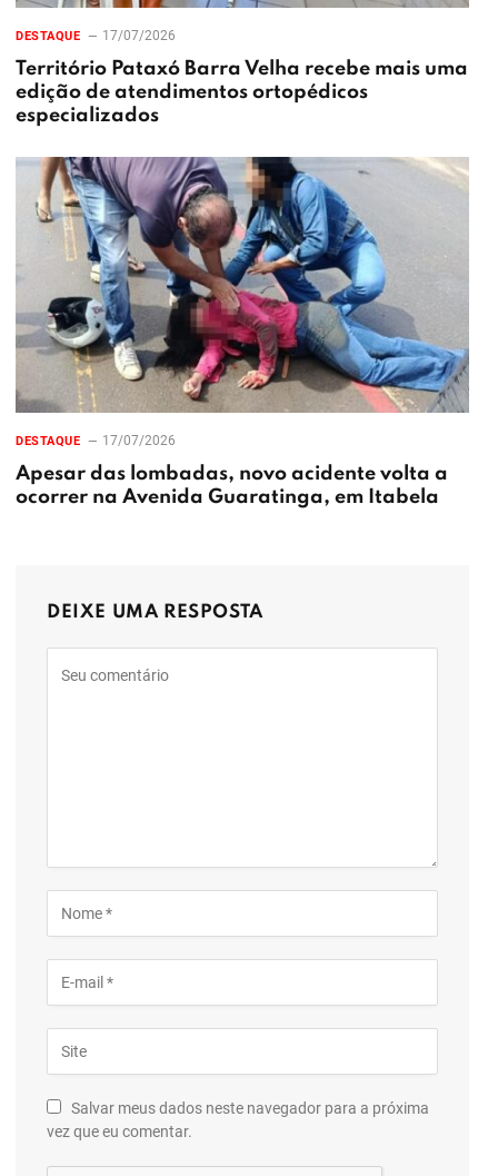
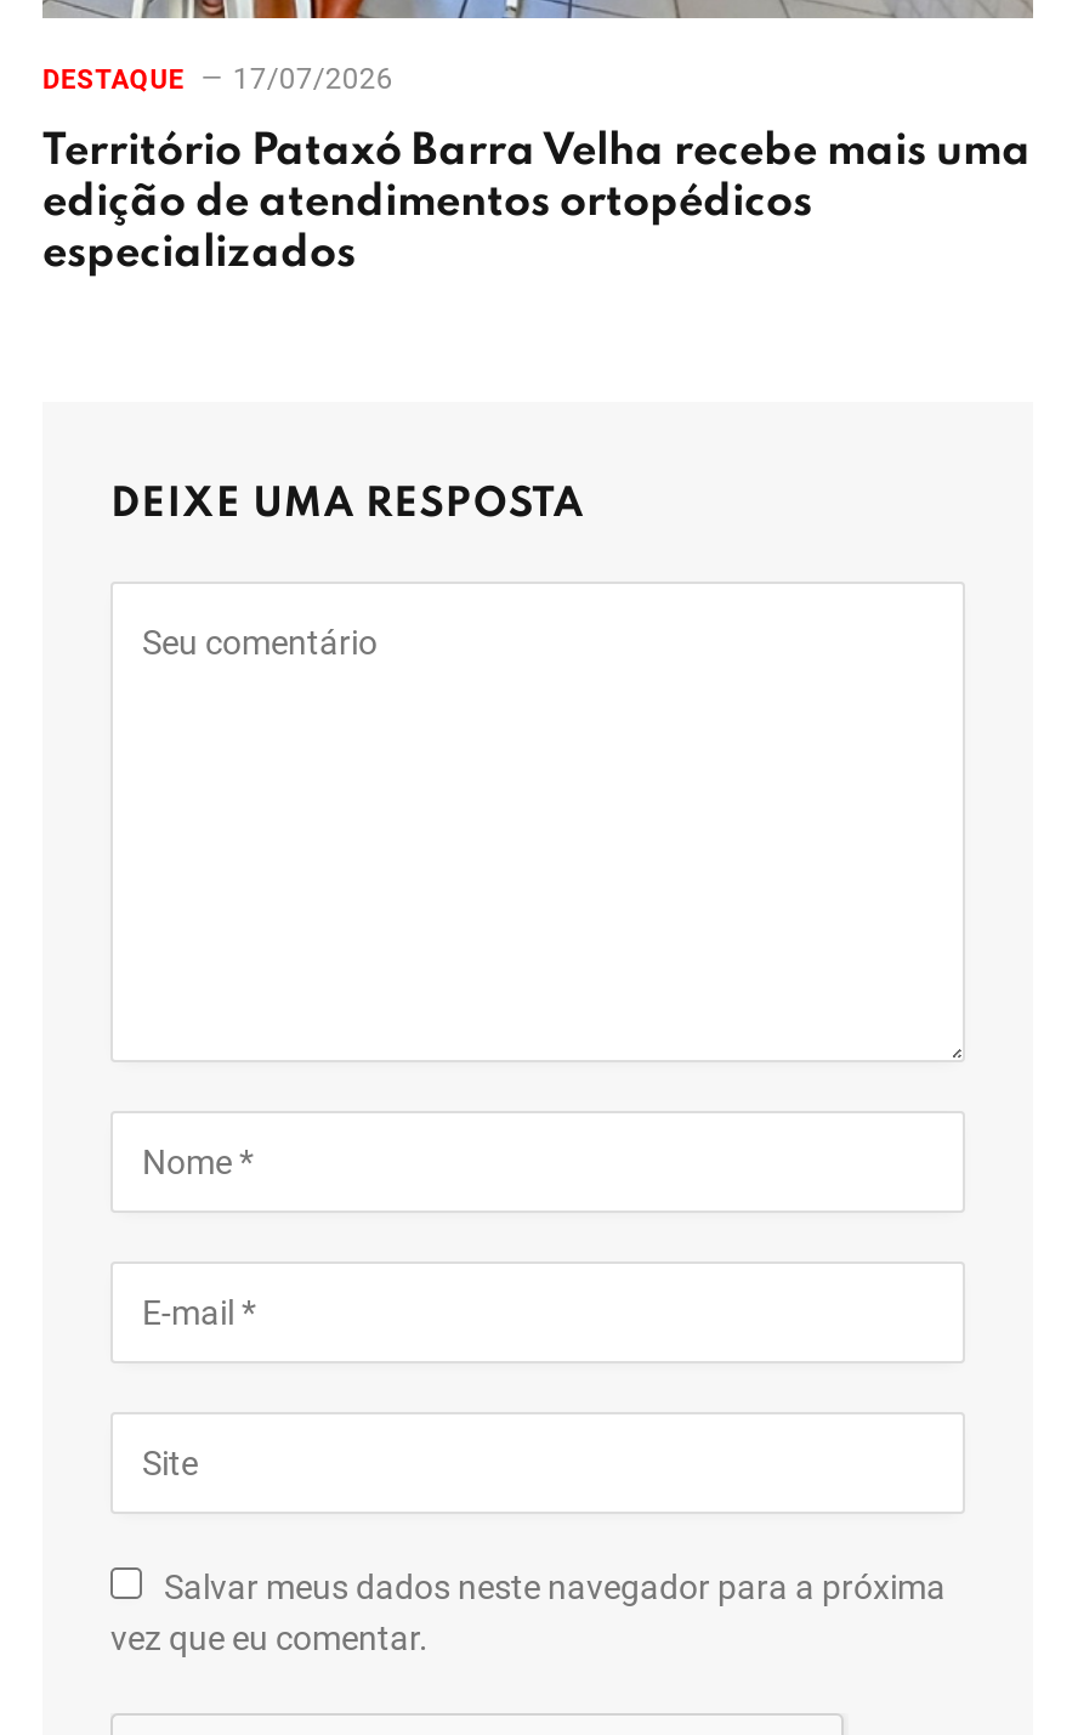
[14,156,469,507] [image] | DESTAQUE | 17/07/2026 | Apesar das lombadas, novo acidente volta a | ocorrer na Avenida Guaratinga, em Itabela -> none

